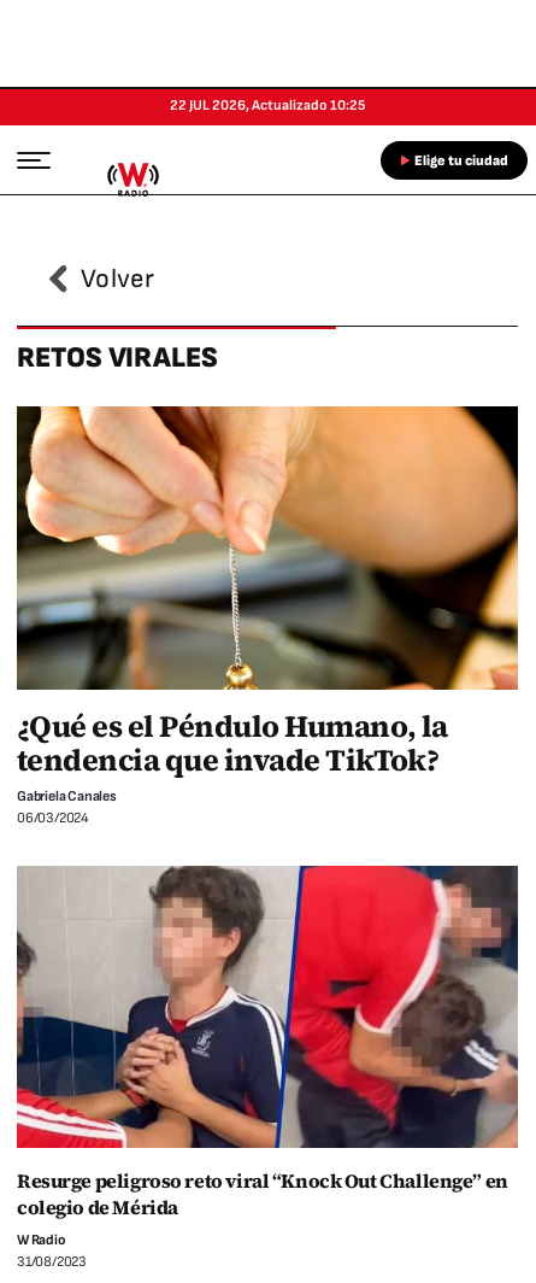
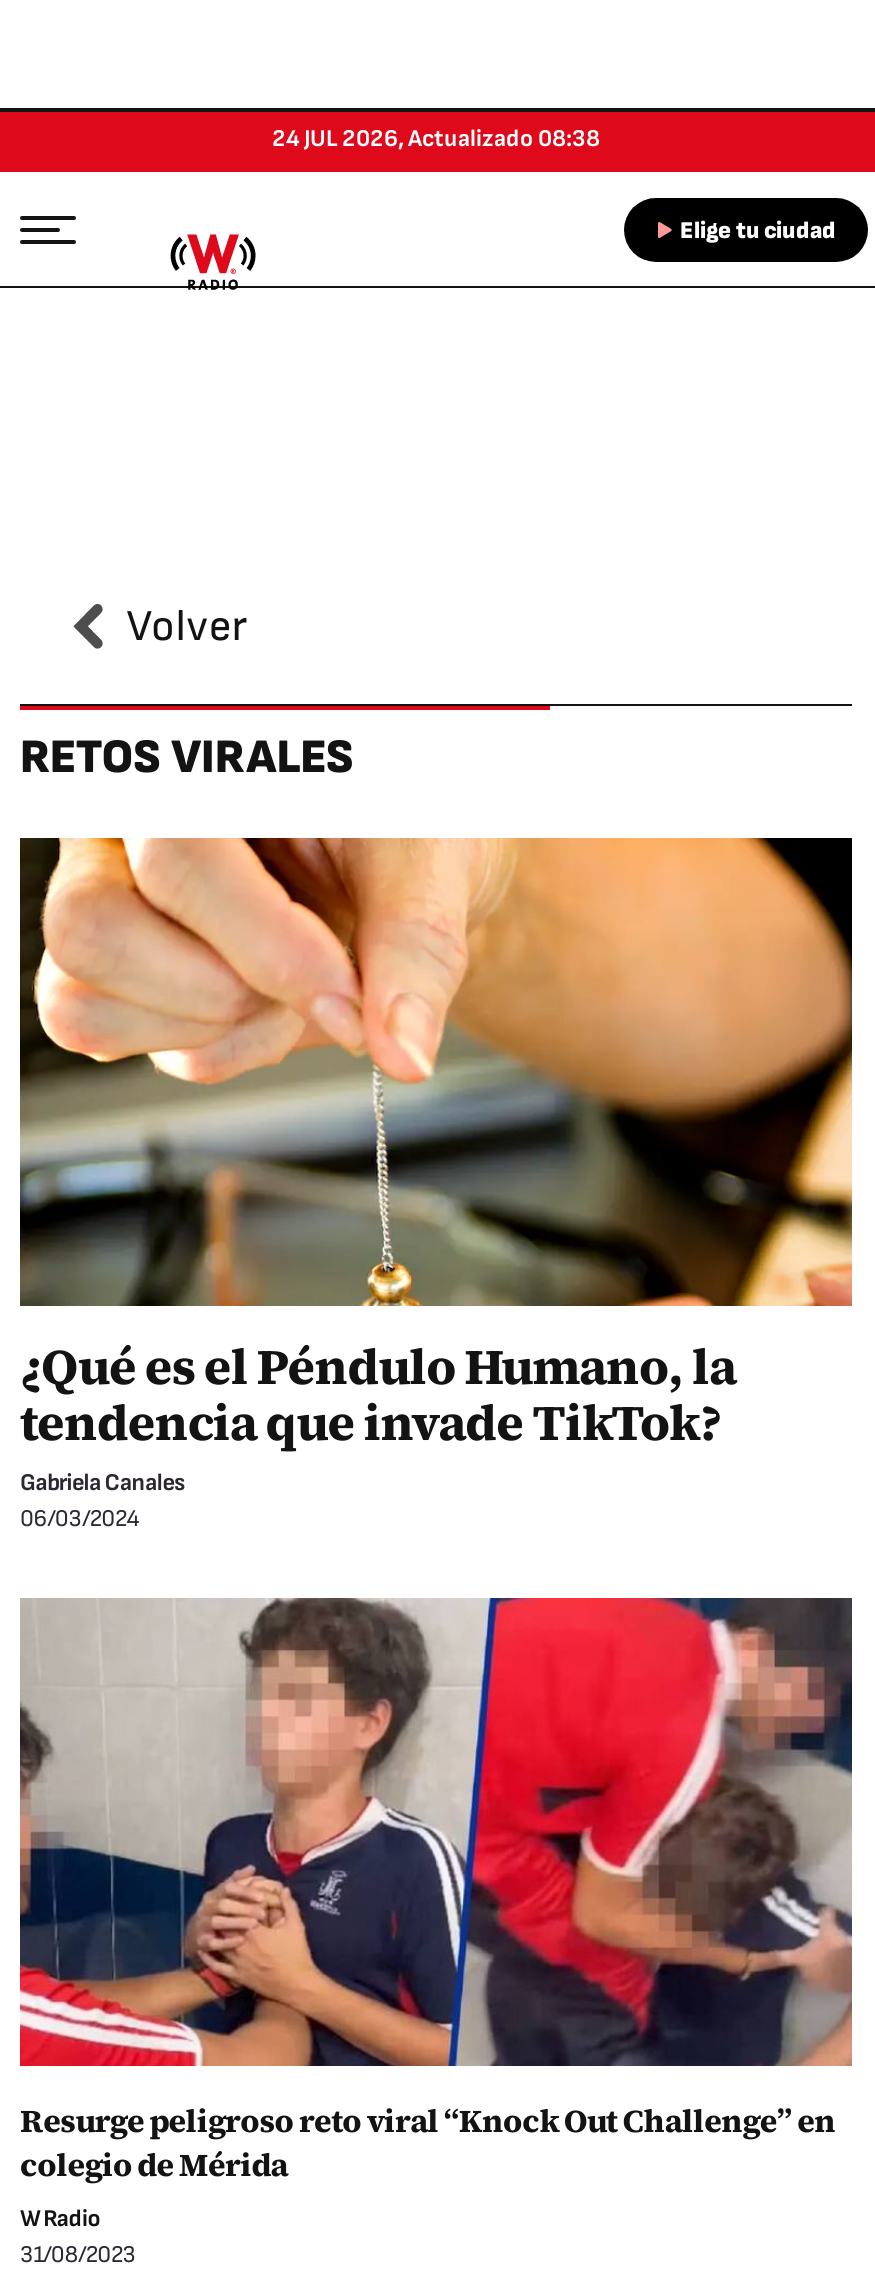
[169,96,366,115] 22 JUL 2026,Actualizado 10:25 -> [272,124,600,154] 24 JUL 2026,Actualizado 08:38

